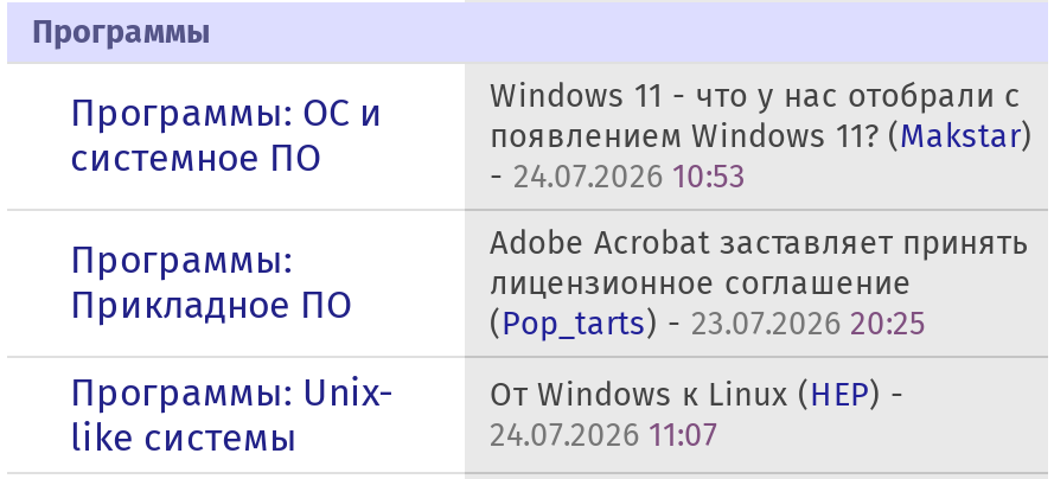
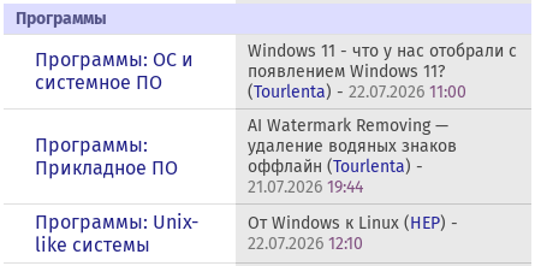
[490,116,1033,197] появлением Windows 11? (Makstar) | - 24.07.2026 10:53 -> [248,61,467,102] появлением Windows 11? | (Tourlenta) - 22.07.2026 11:00
[490,223,1028,344] Adobe Acrobat заставляет принять | лицензионное соглашение | (Pop_tarts) - 23.07.2026 20:25 -> [248,116,457,197] AI Watermark Removing — | удаление водяных знаков | оффлайн (Tourlenta) - | 21.07.2026 19:44
[490,415,717,455] 24.07.2026 11:07 -> [248,234,364,254] 22.07.2026 12:10

